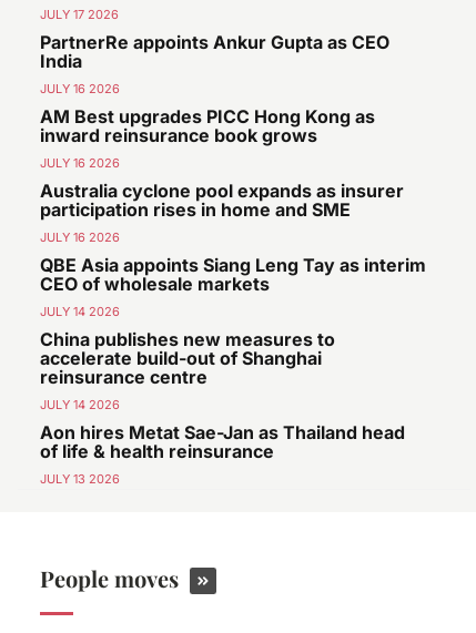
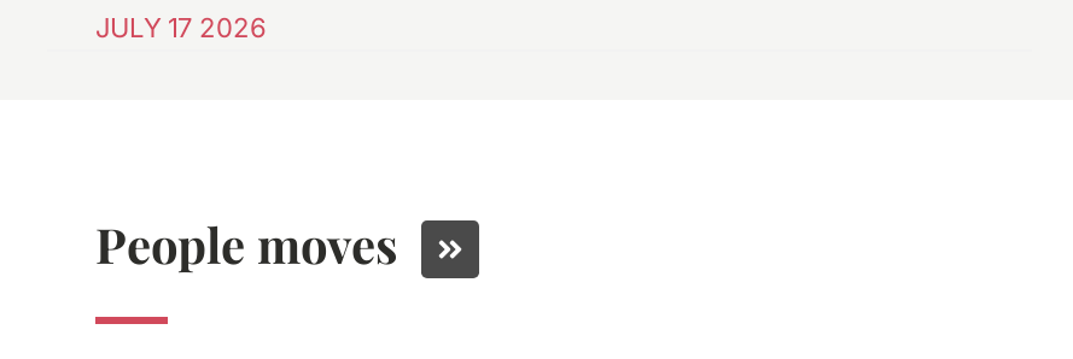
[40,31,426,487] PartnerRe appoints Ankur Gupta as CEO | India | JULY 16 2026 | AM Best upgrades PICC Hong Kong as | inward reinsurance book grows | JULY 16 2026 | Australia cyclone pool expands as insurer | participation rises in home and SME | JULY 16 2026 | QBE Asia appoints Siang Leng Tay as interim | CEO of wholesale markets | JULY 14 2026 | China publishes new measures to | accelerate build-out of Shanghai | reinsurance centre | JULY 14 2026 | Aon hires Metat Sae-Jan as Thailand head | of life & health reinsurance | JULY 13 2026 -> none

